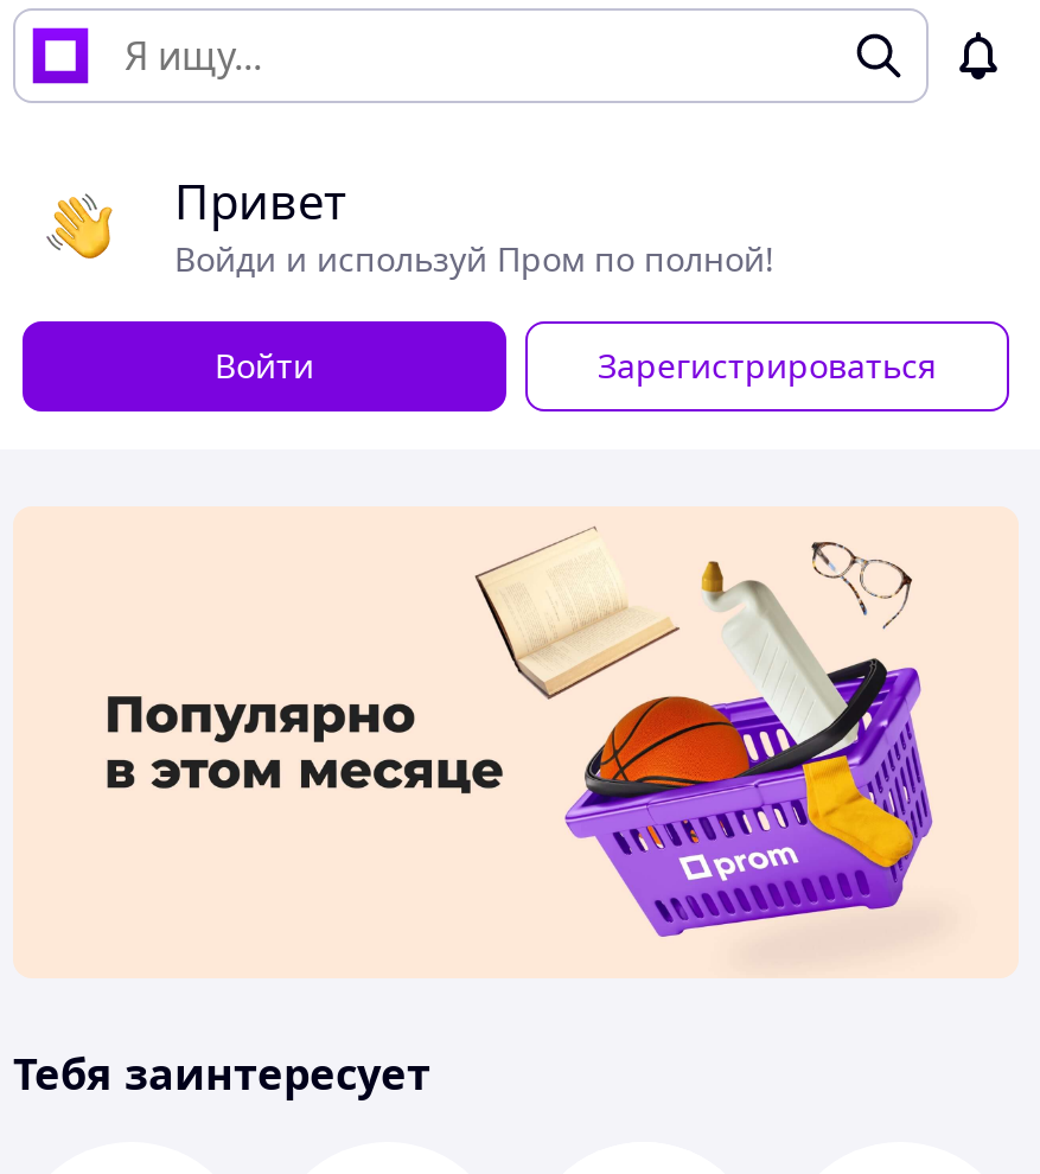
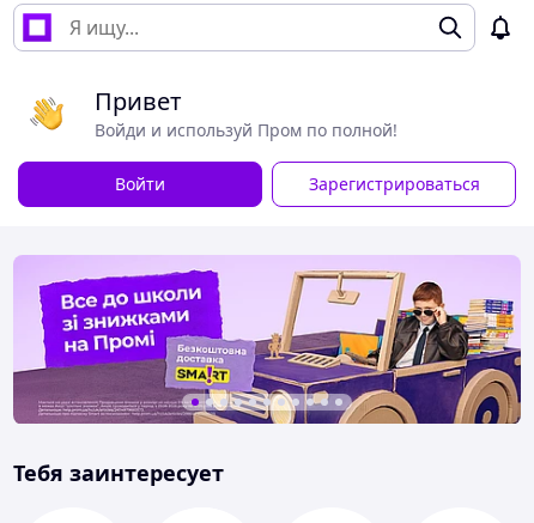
[15,509,1016,978] [image] -> [12,255,522,425] [image]

